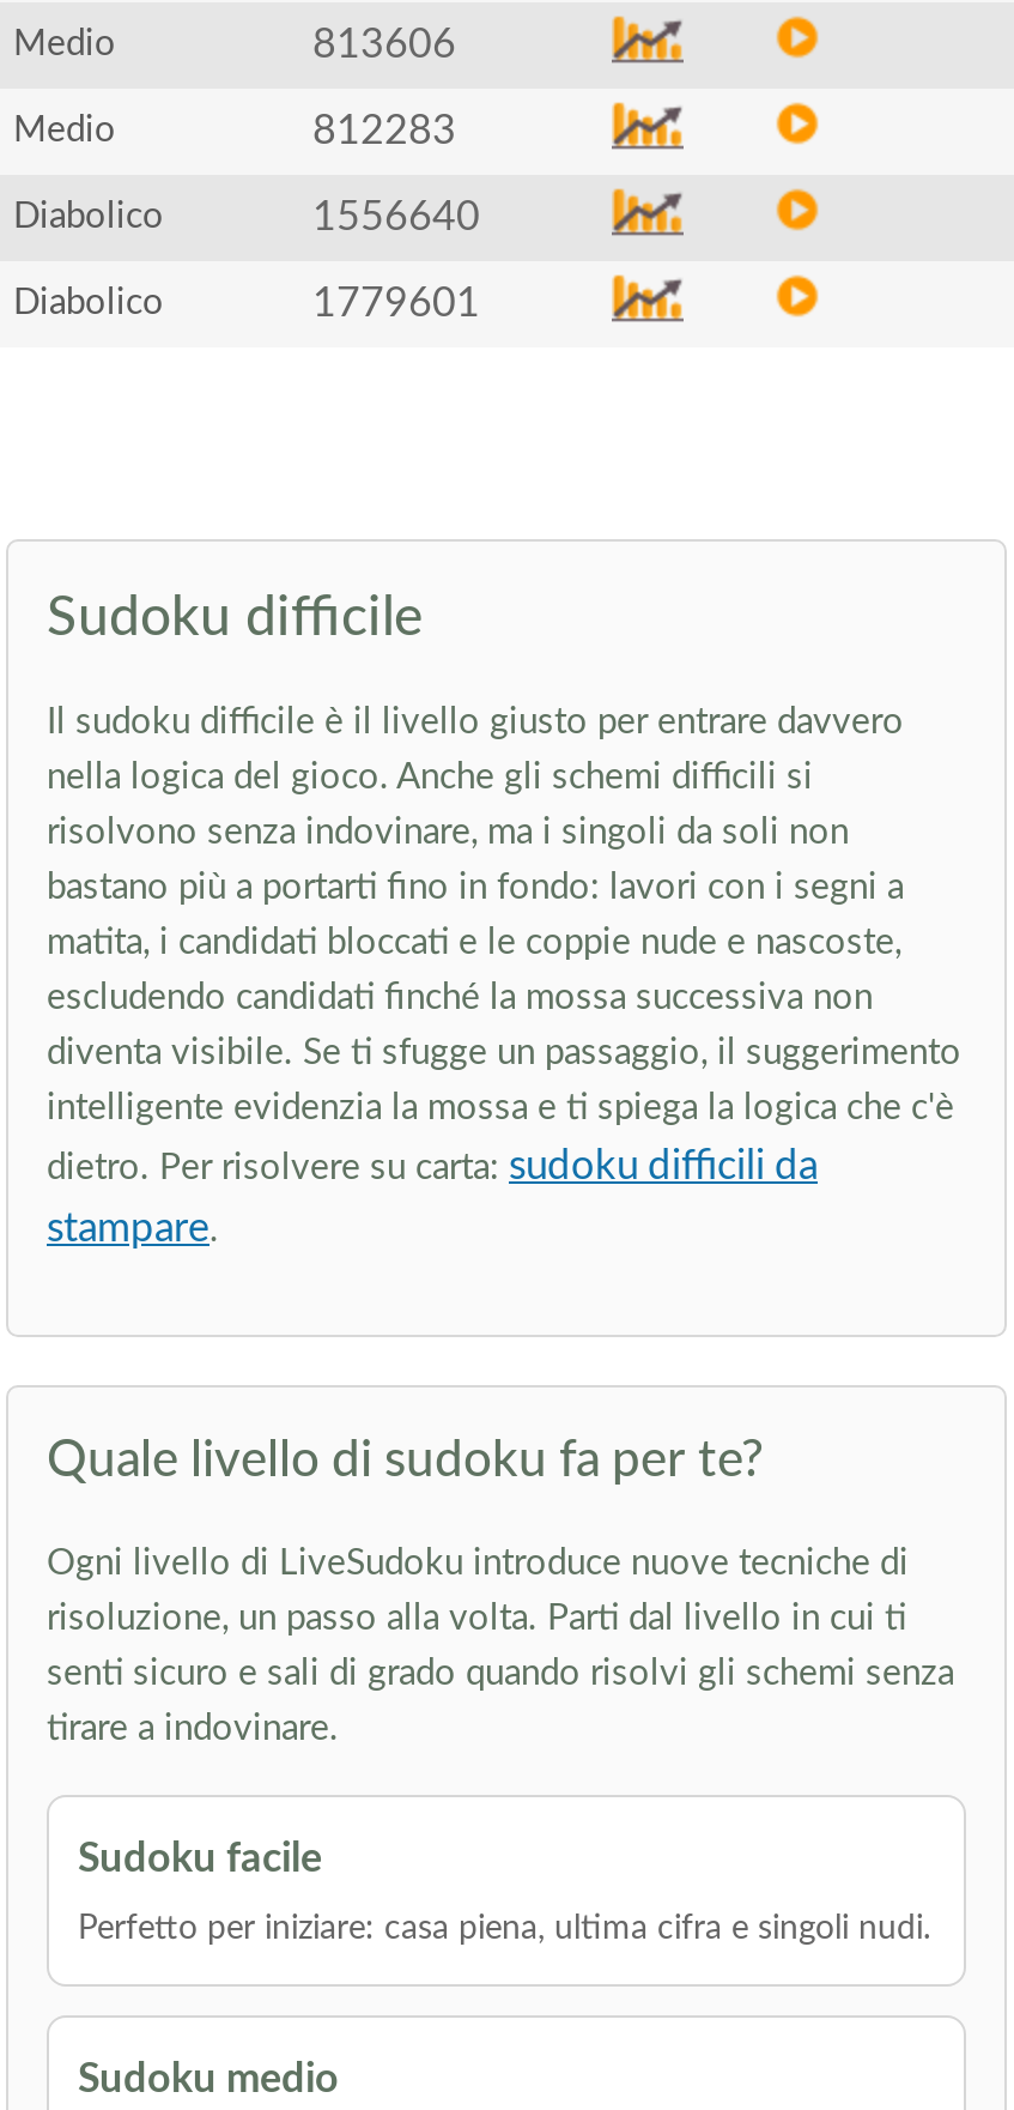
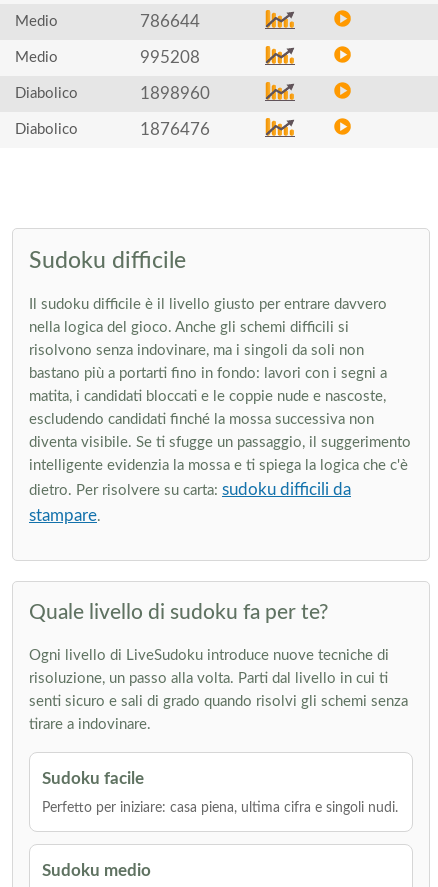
[312,24,456,65] 813606 -> [140,13,200,30] 786644
[312,110,456,151] 812283 -> [140,49,200,66] 995208
[312,197,480,237] 1556640 -> [140,85,210,102] 1898960
[312,283,480,324] 1779601 -> [140,121,210,138] 1876476

